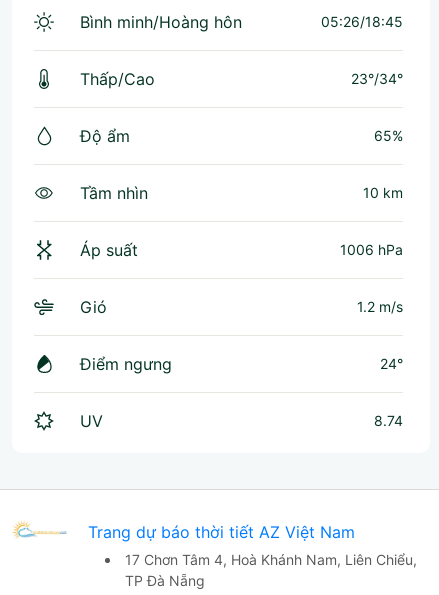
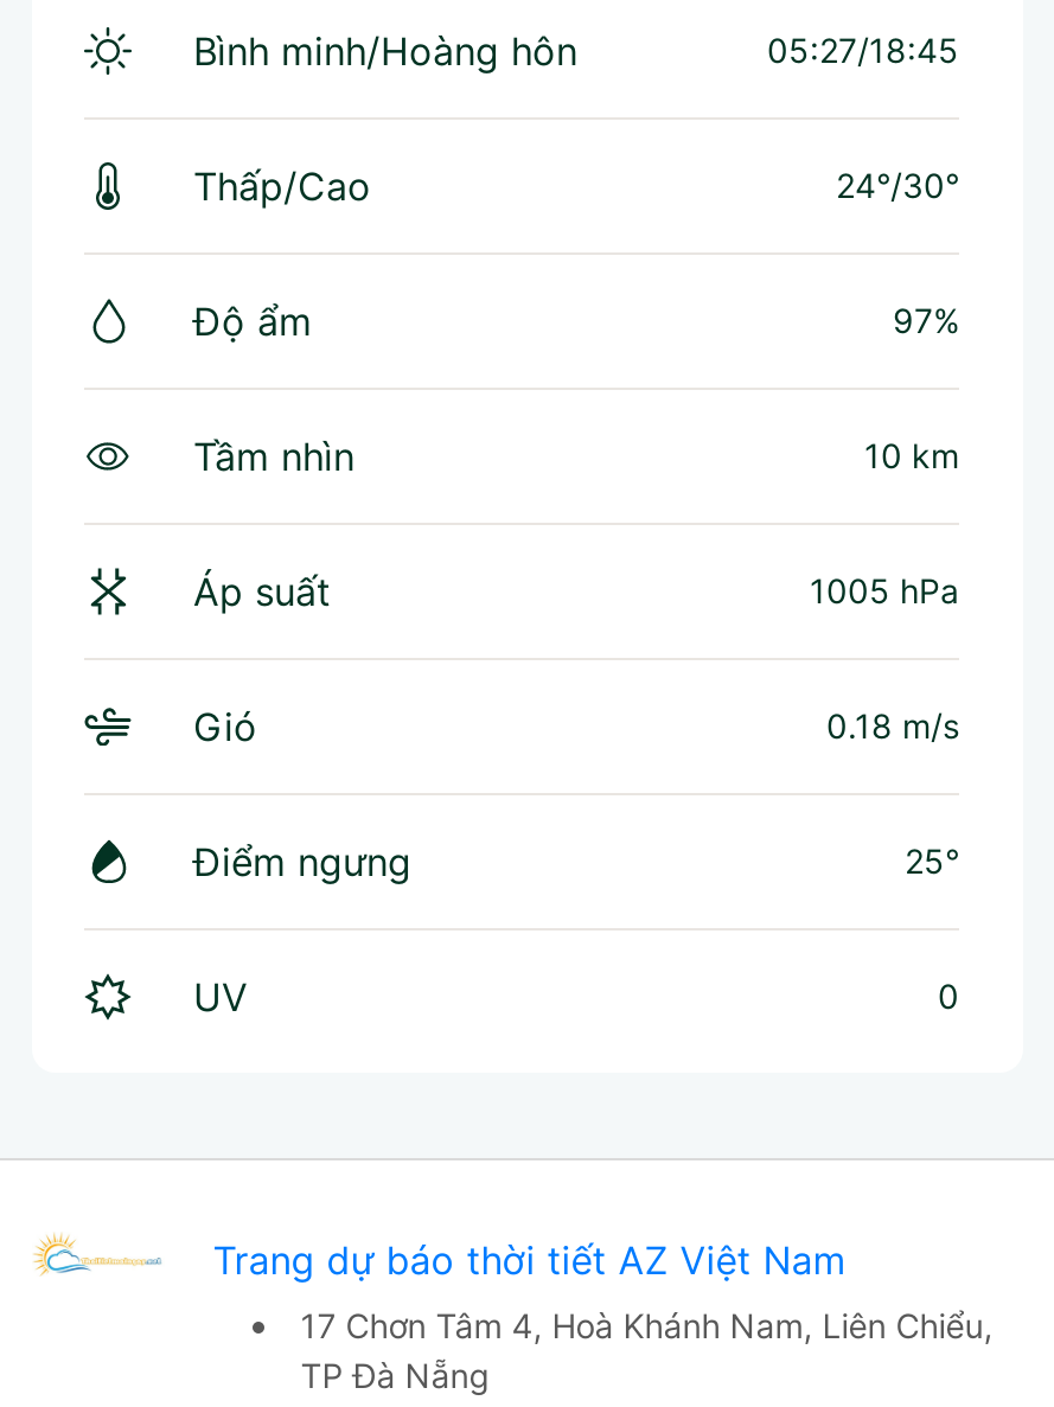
[321,13,403,30] 05:26/18:45 -> [767,30,959,70] 05:27/18:45
[351,70,403,87] 23°/34° -> [836,165,959,205] 24°/30°
[374,127,403,144] 65% -> [893,300,959,340] 97%
[340,241,403,258] 1006 hPa -> [810,570,959,610] 1005 hPa
[357,298,403,315] 1.2 m/s -> [826,705,959,746] 0.18 m/s
[380,355,403,372] 24° -> [905,840,959,881] 25°
[374,412,403,429] 8.74 -> [938,976,959,1016] 0

